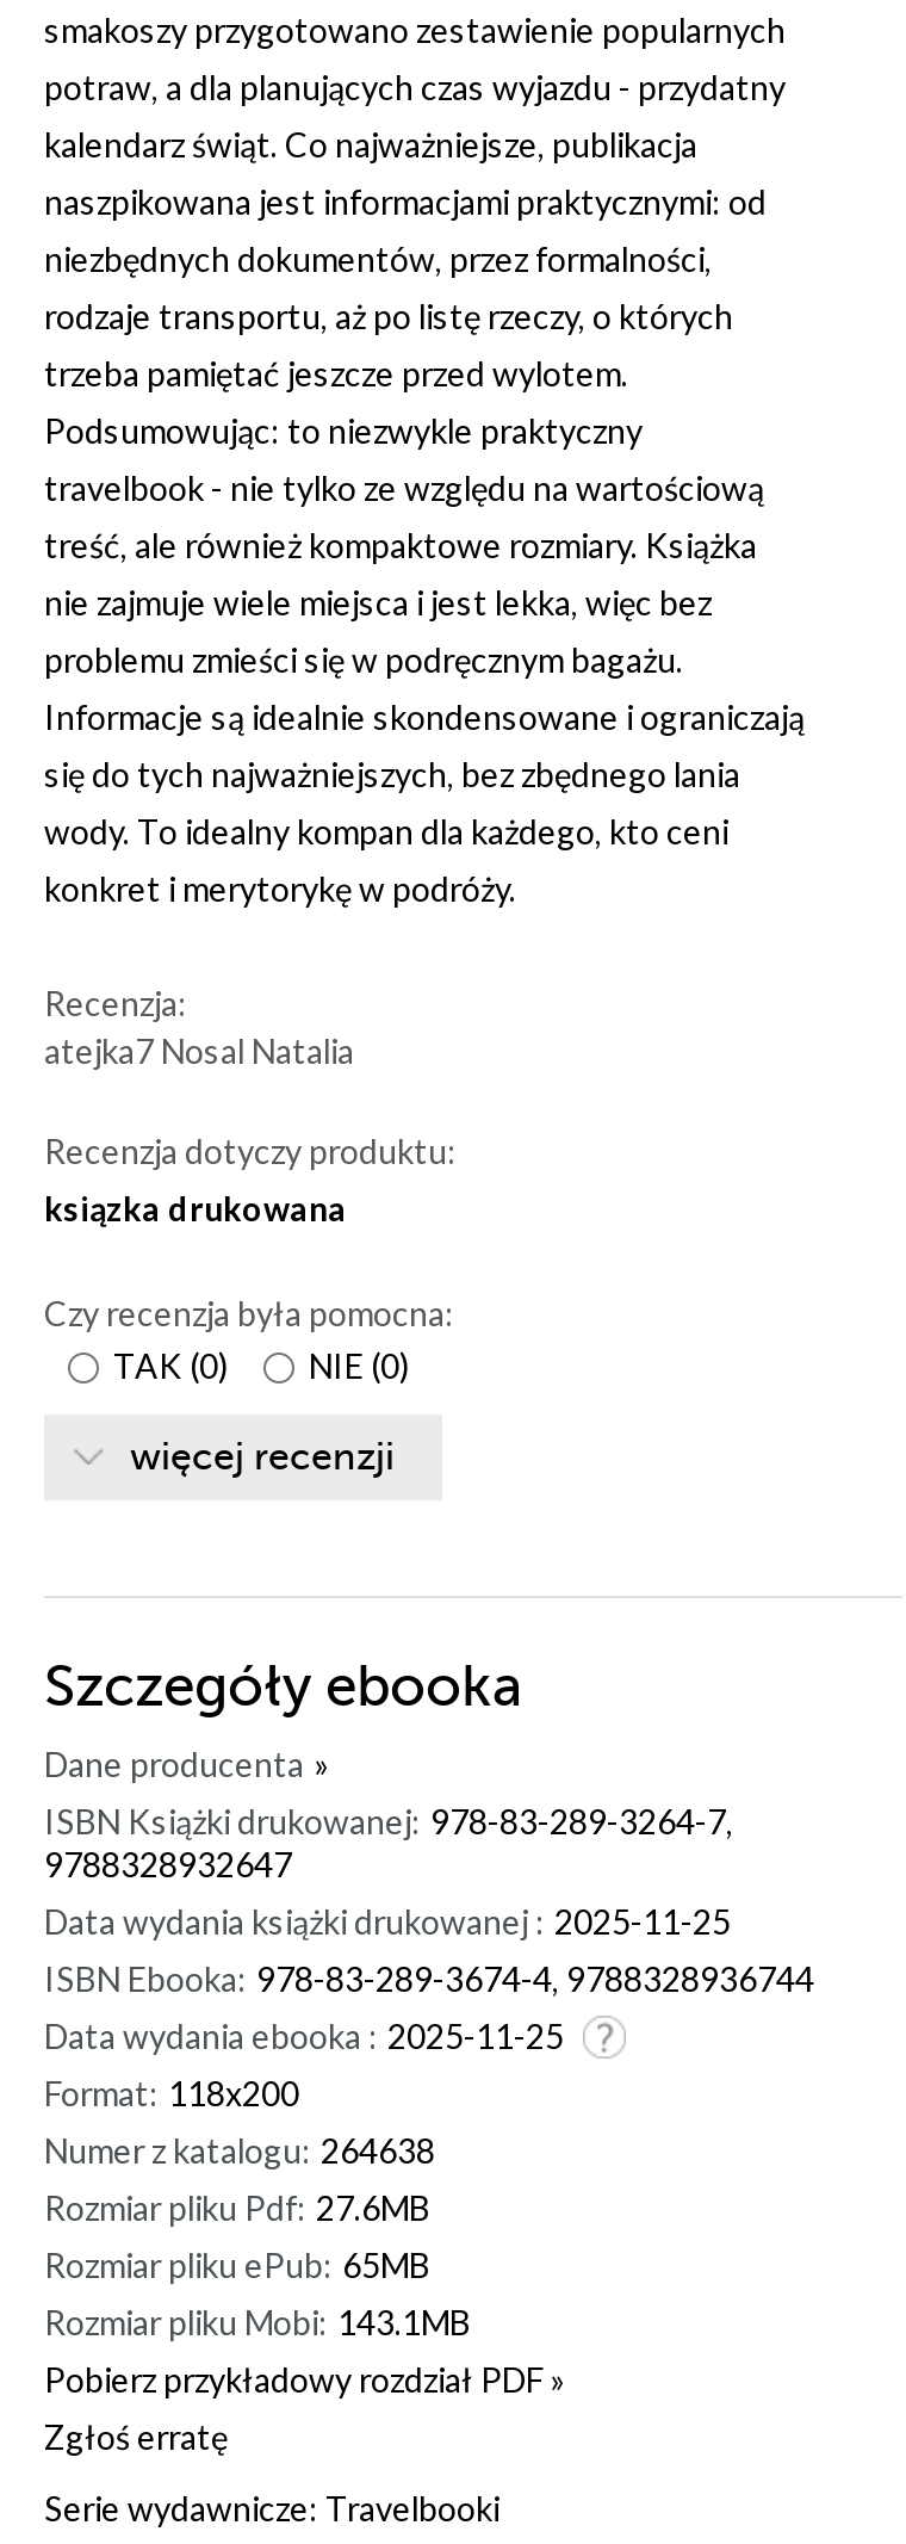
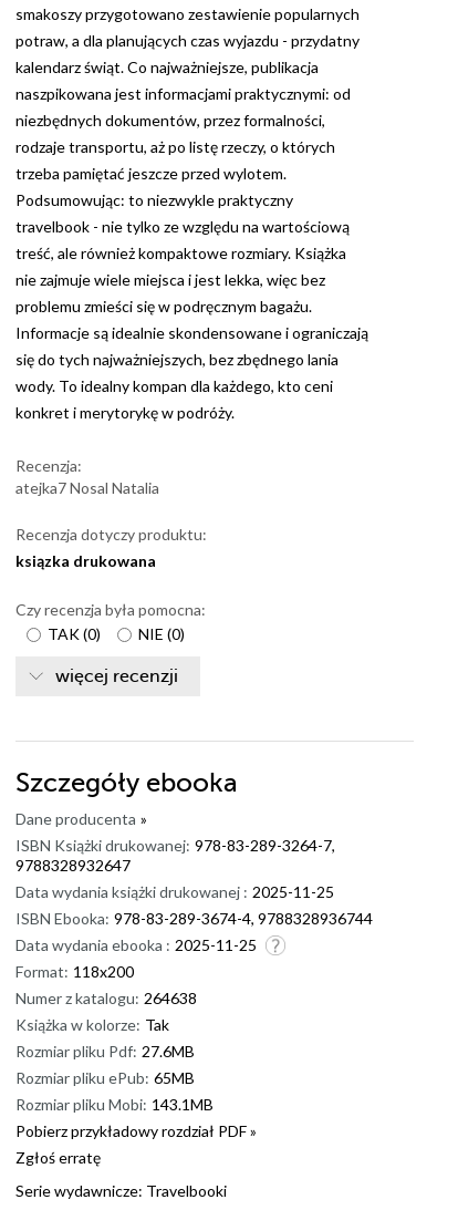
none -> [15,1015,169,1034] Książka w kolorze: Tak

